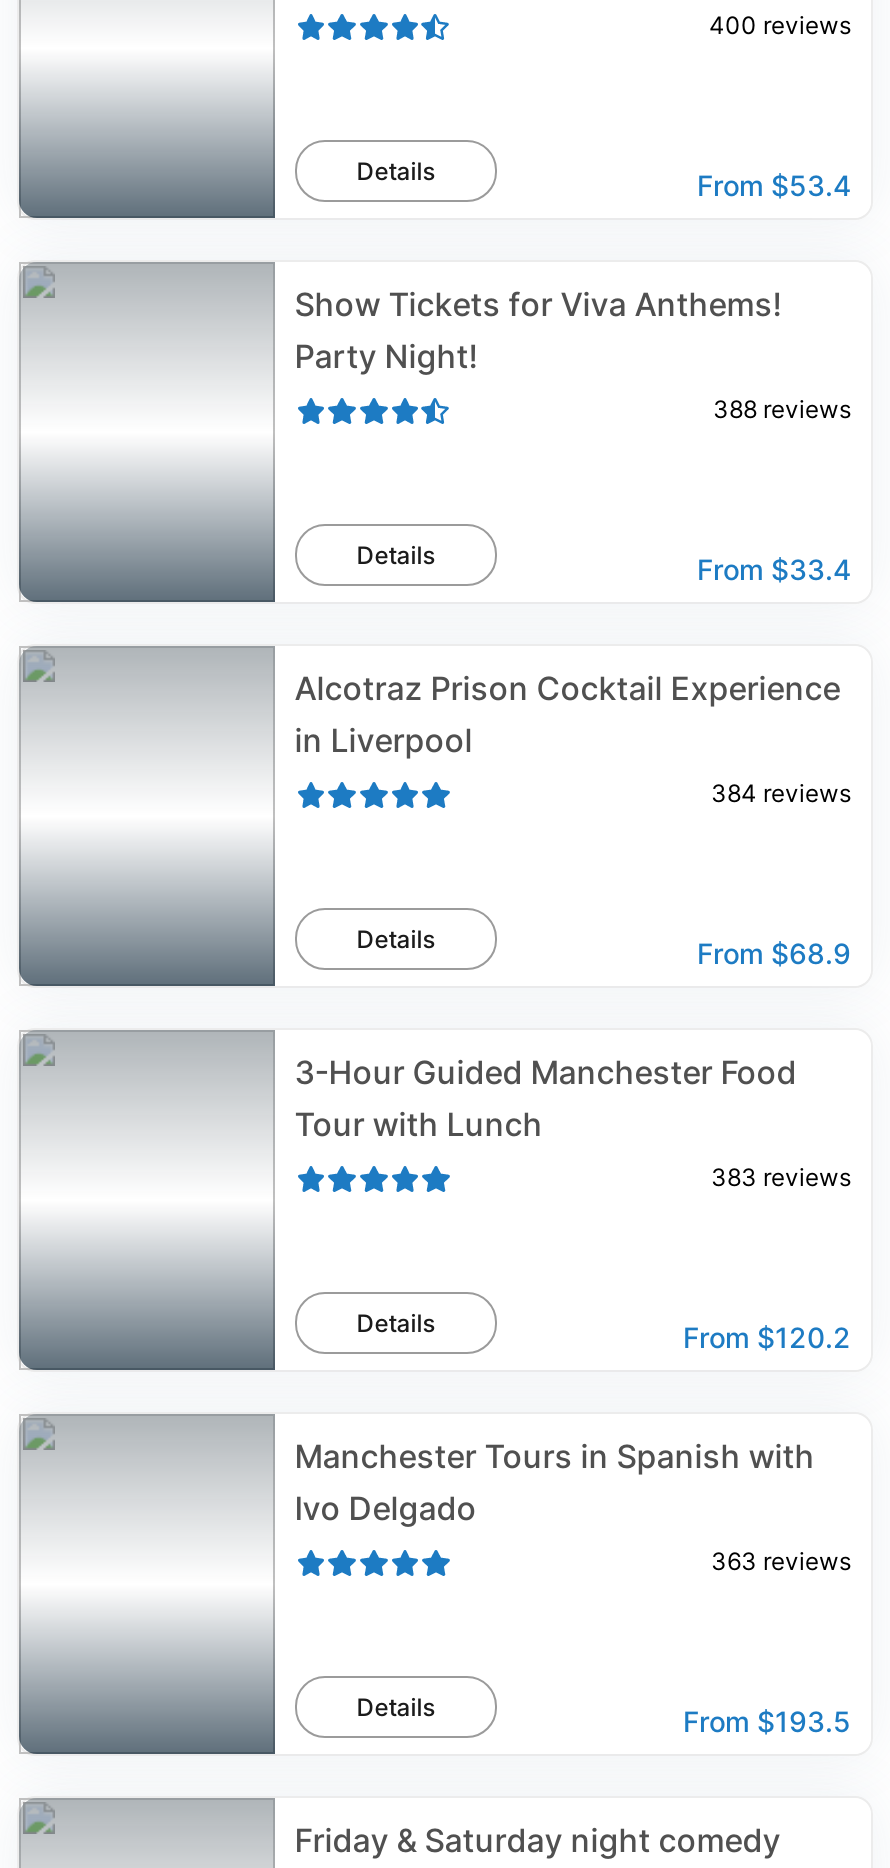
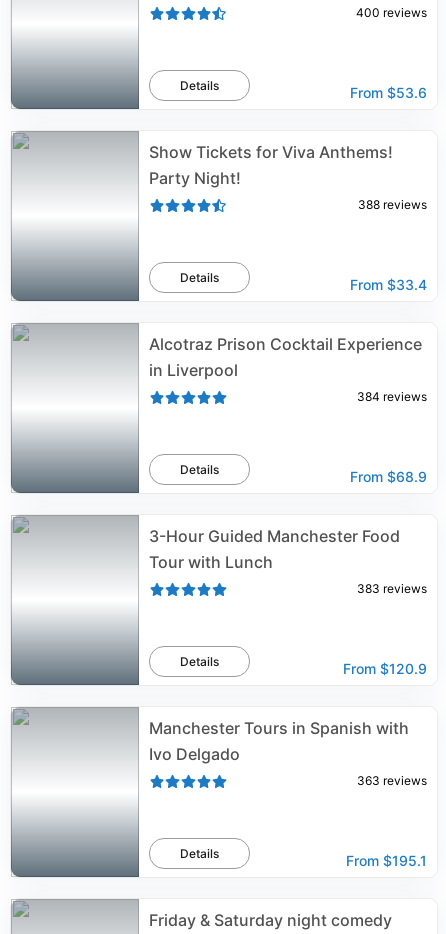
[697,168,851,202] From $53.4 -> [350,84,427,101] From $53.6
[683,1320,851,1354] From $120.2 -> [343,660,427,677] From $120.9
[683,1704,851,1738] From $193.5 -> [346,852,427,869] From $195.1

